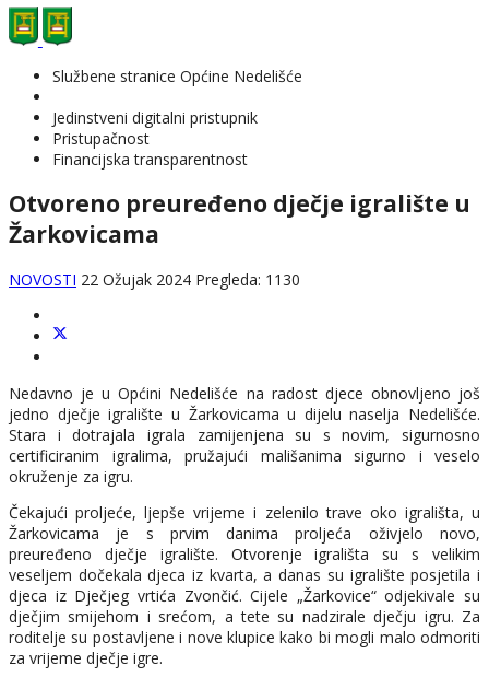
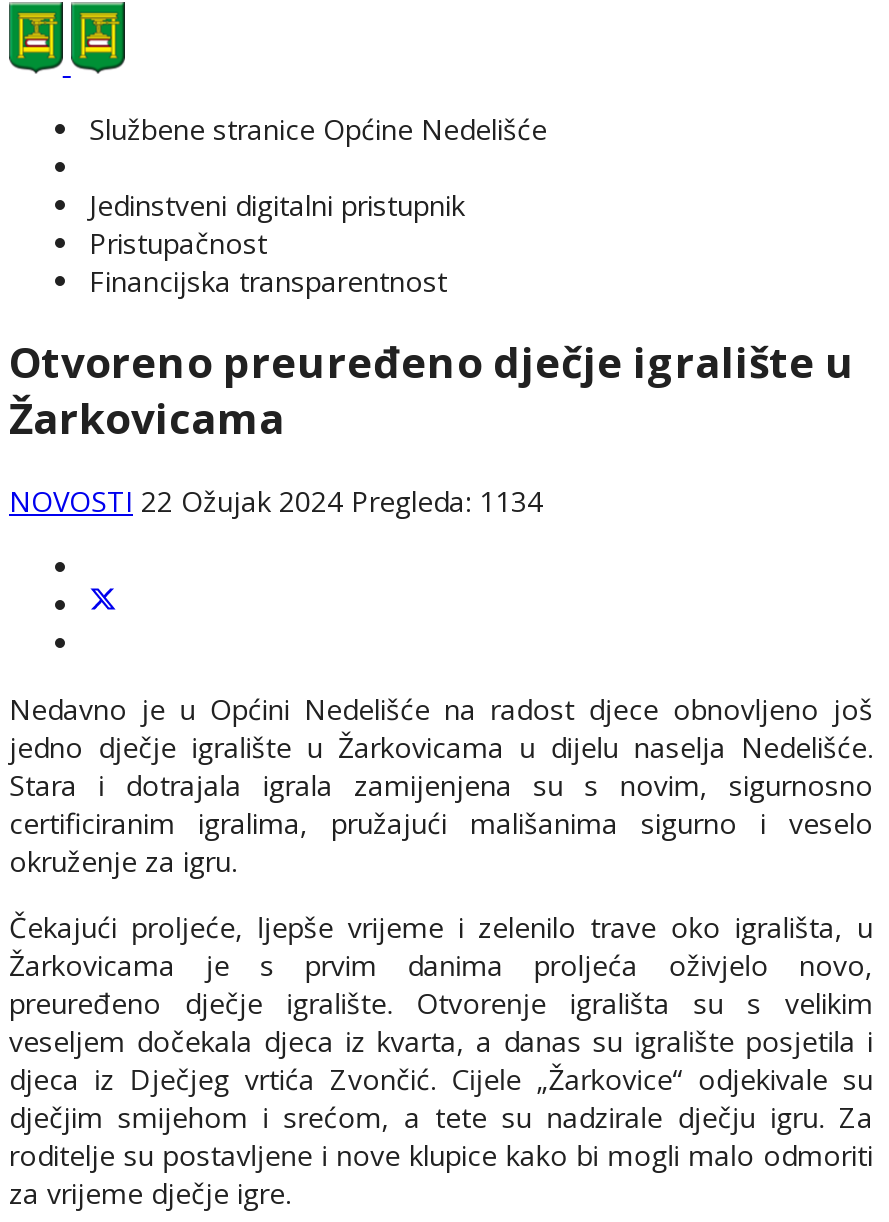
[9,269,300,290] NOVOSTI 22 Ožujak 2024 Pregleda: 1130 -> [9,482,543,520] NOVOSTI 22 Ožujak 2024 Pregleda: 1134

